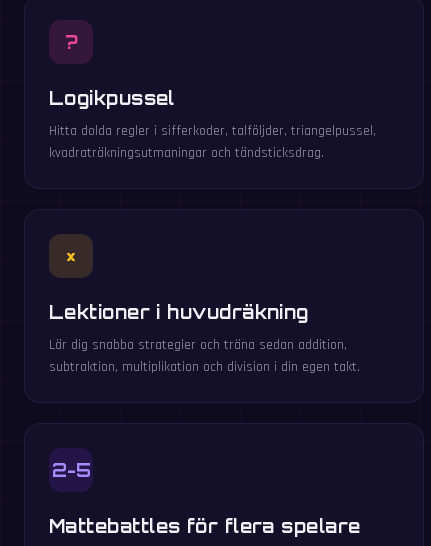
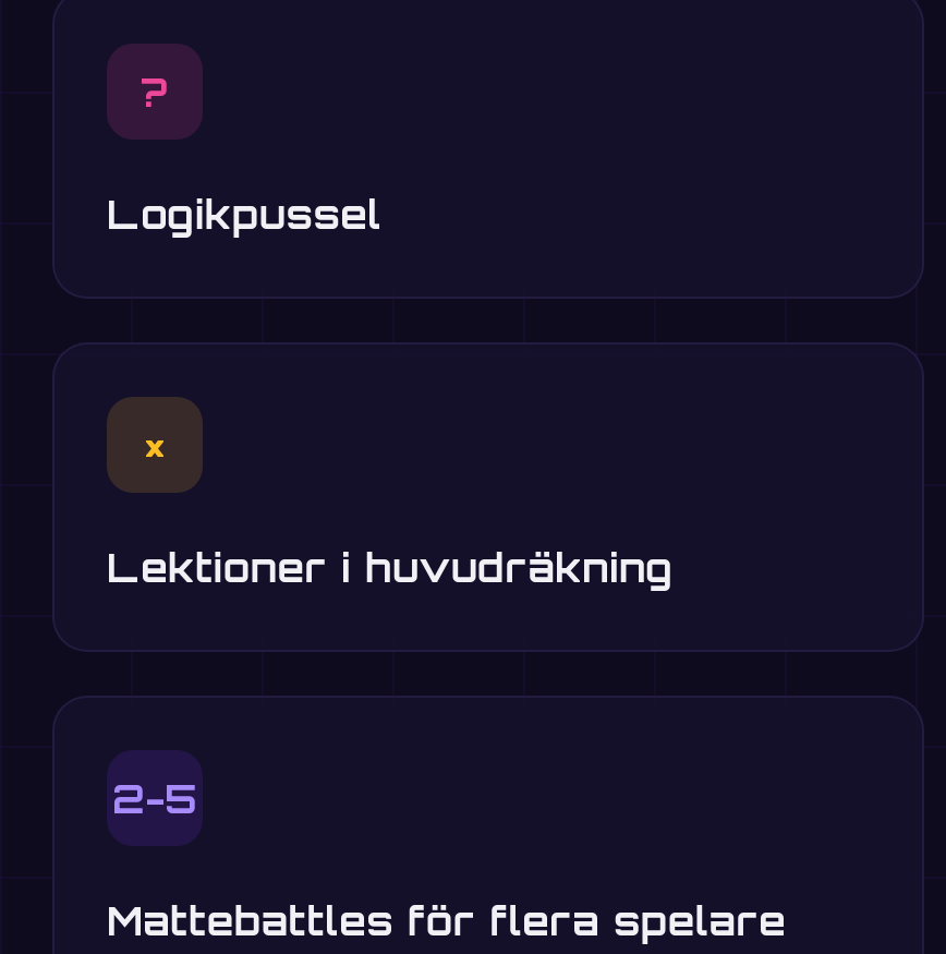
[49,122,376,162] Hitta dolda regler i sifferkoder, talföljder, triangelpussel, | kvadraträkningsutmaningar och tändsticksdrag. -> none
[49,336,360,376] Lär dig snabba strategier och träna sedan addition, | subtraktion, multiplikation och division i din egen takt. -> none

